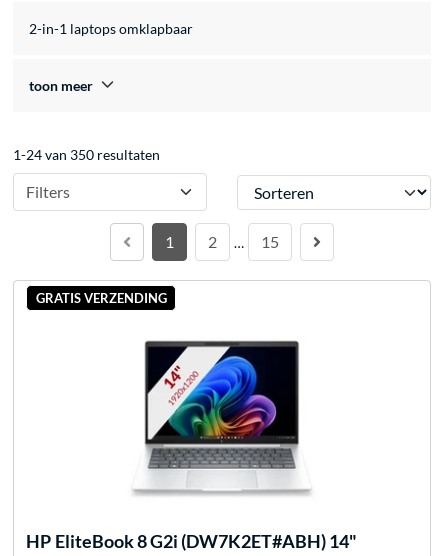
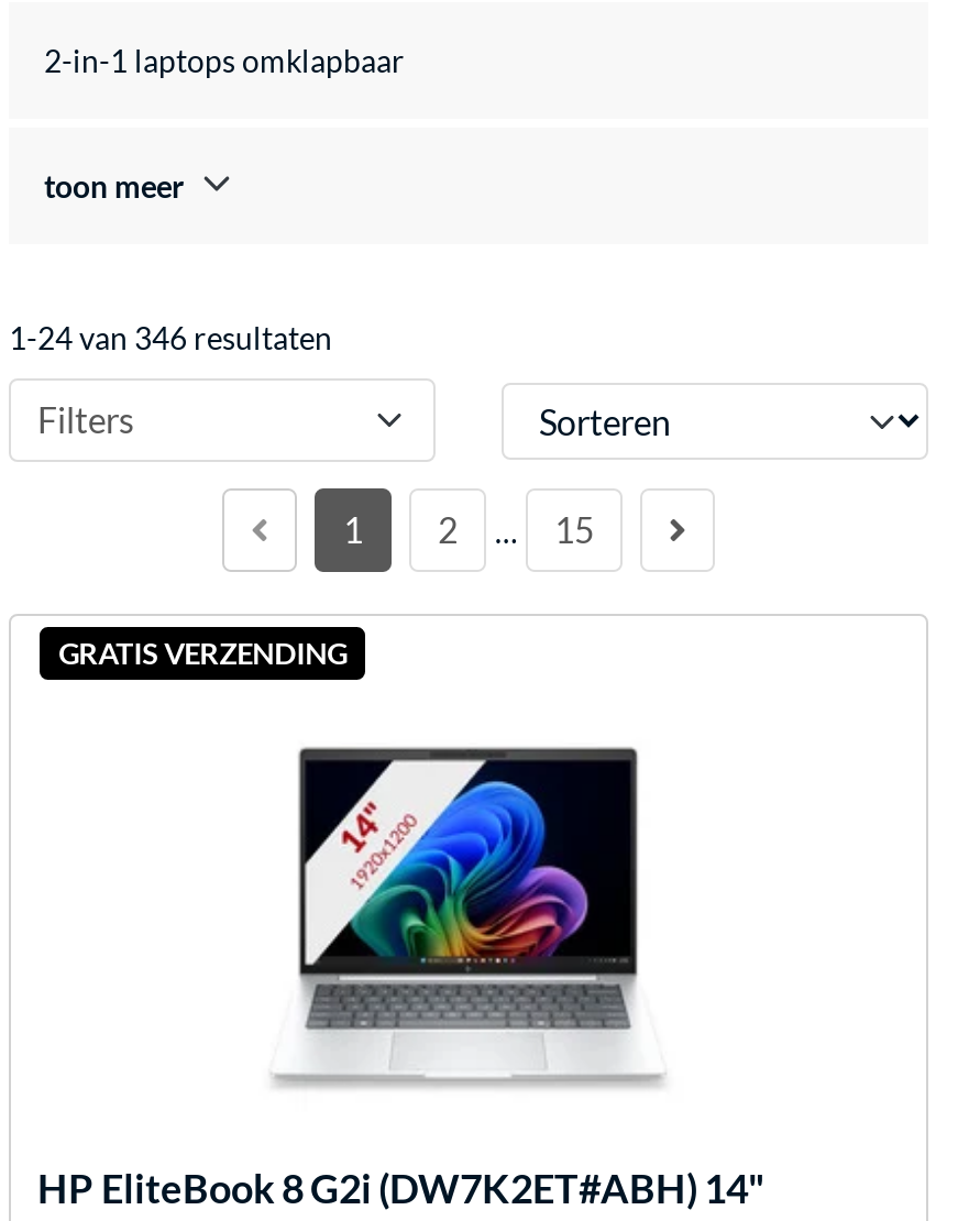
[13,146,160,163] 1-24 van 350 resultaten -> [9,320,332,357] 1-24 van 346 resultaten

